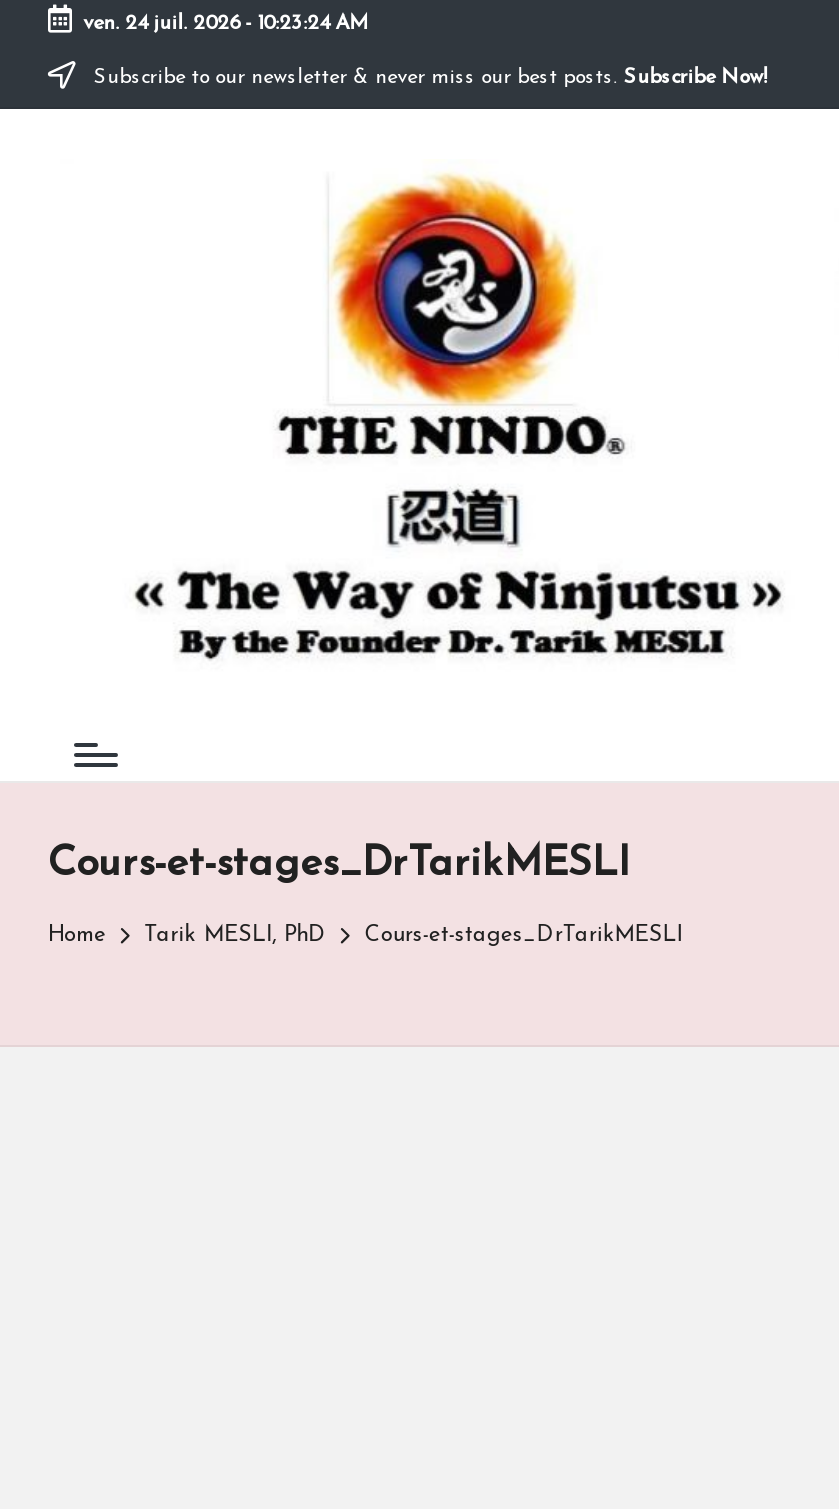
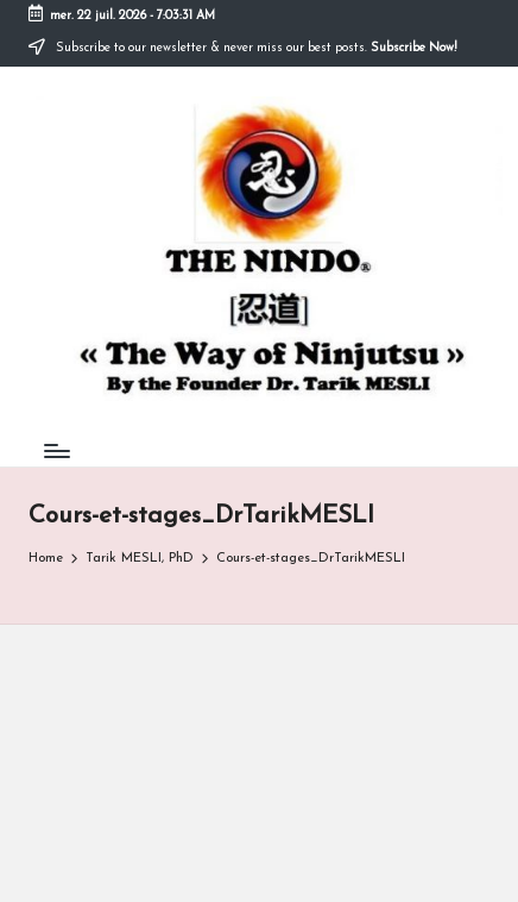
[83,13,367,35] ven. 24 juil. 2026 - 10:23:24 AM -> [49,9,215,22] mer. 22 juil. 2026 - 7:03:31 AM

